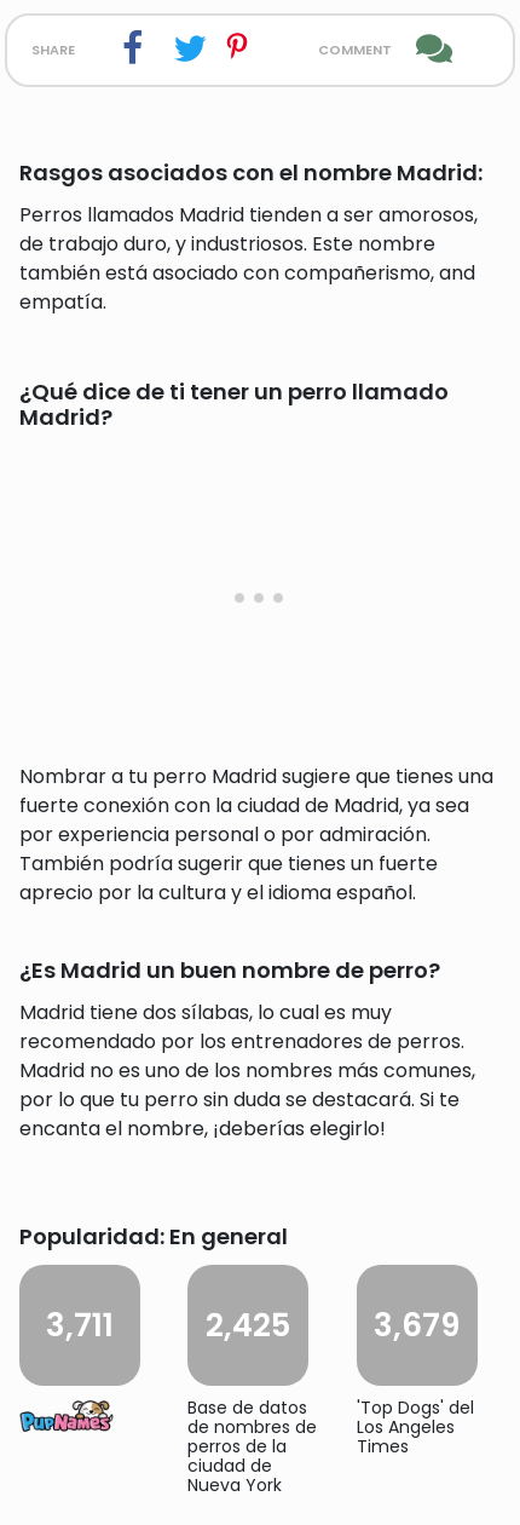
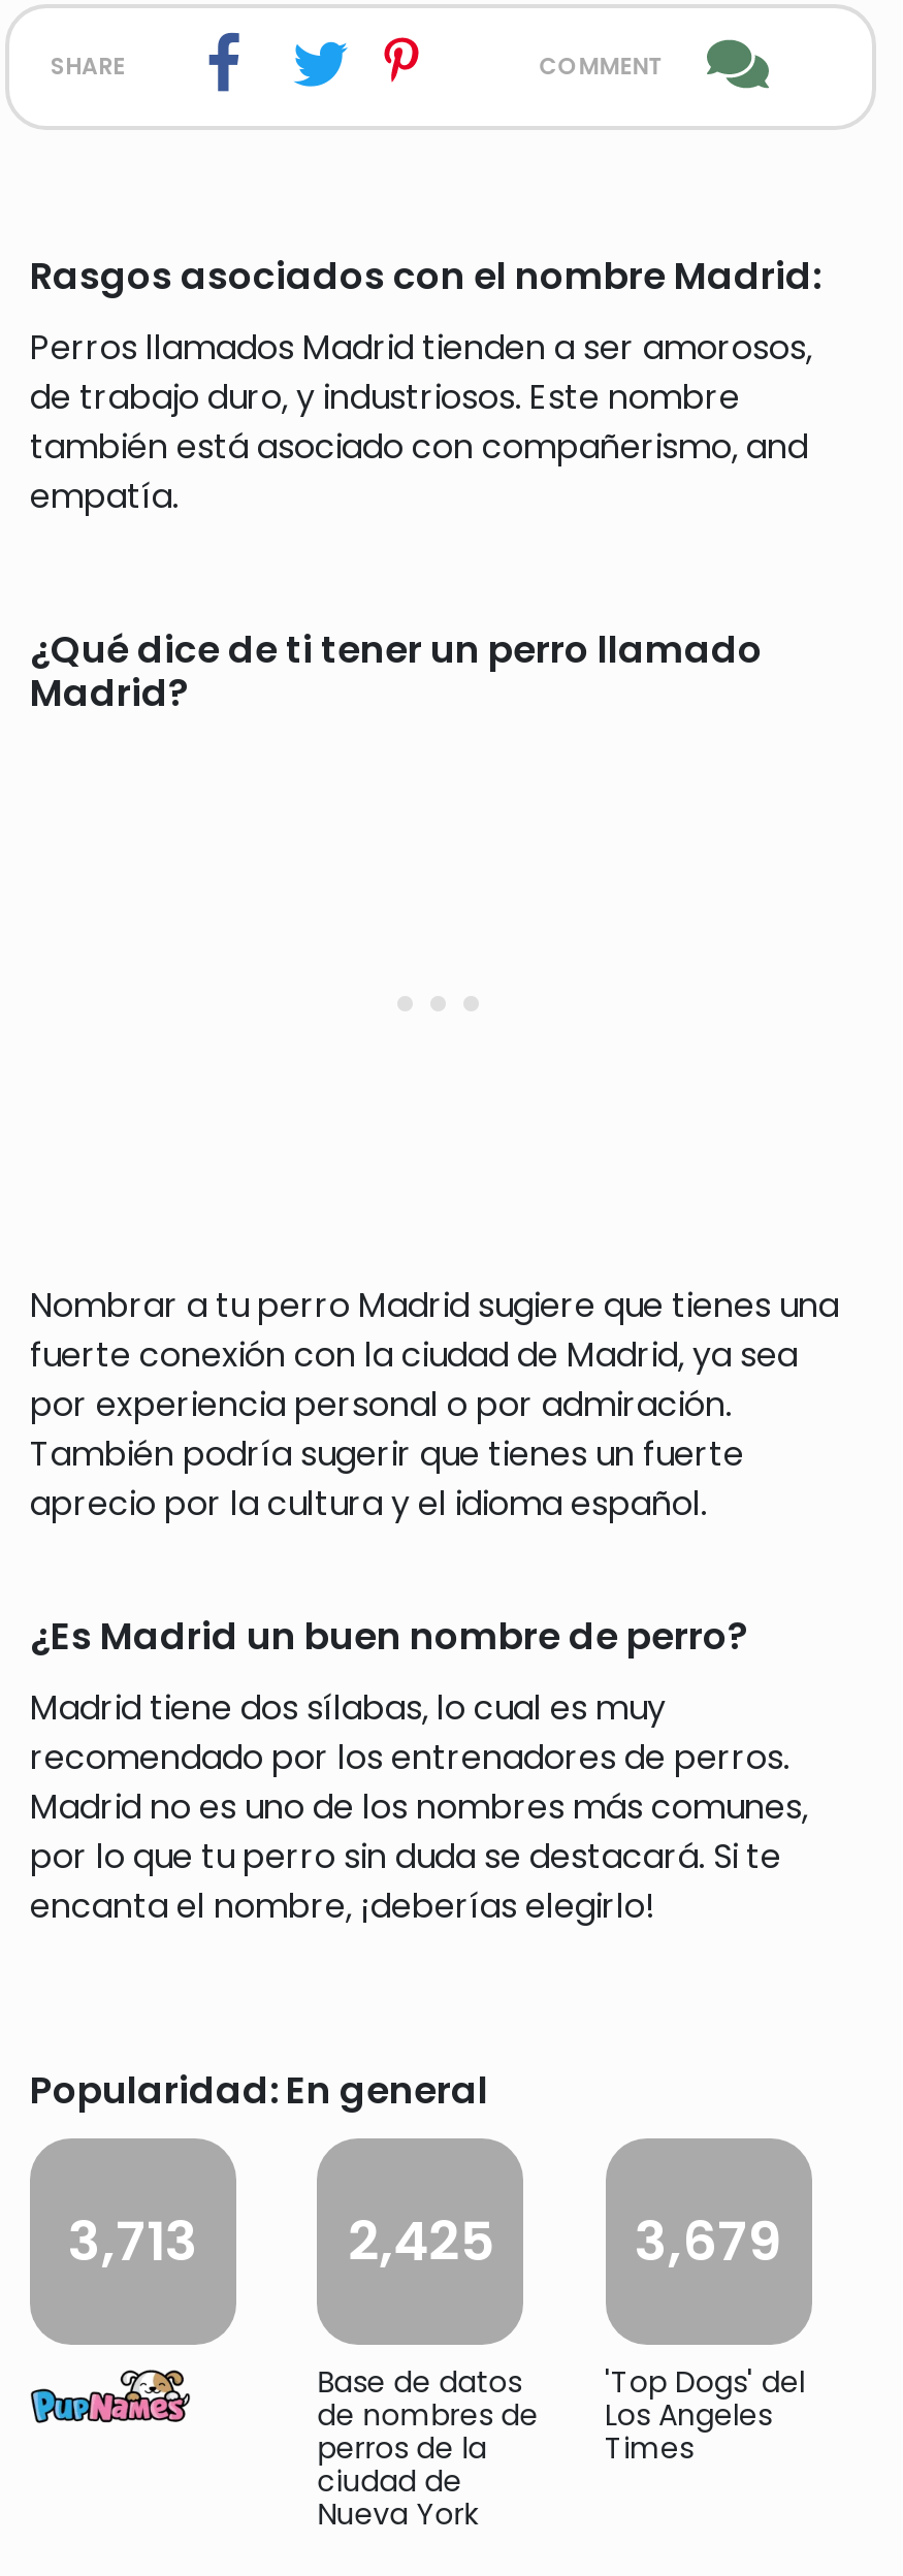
[46,1304,114,1347] 3,711 -> [68,2204,198,2279] 3,713

